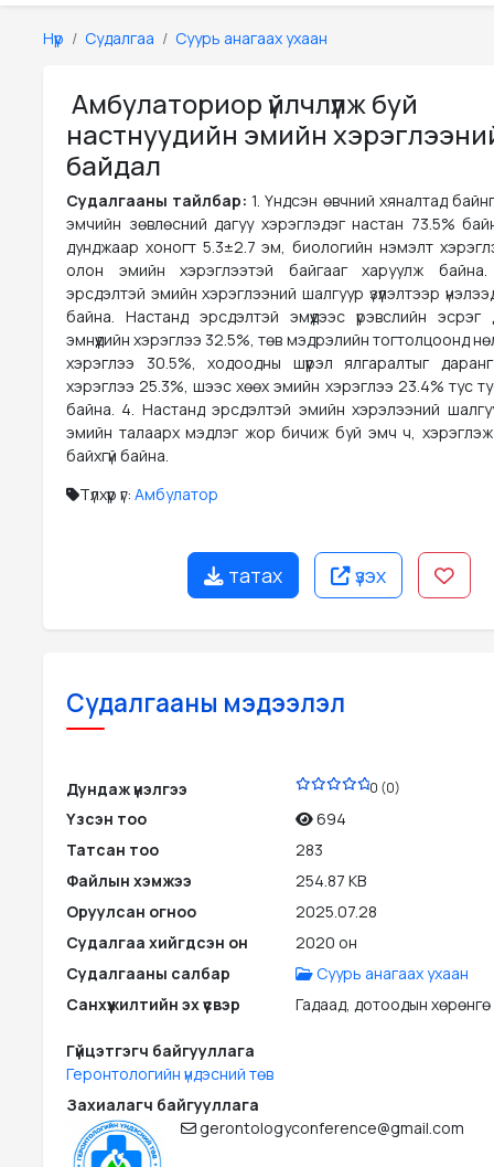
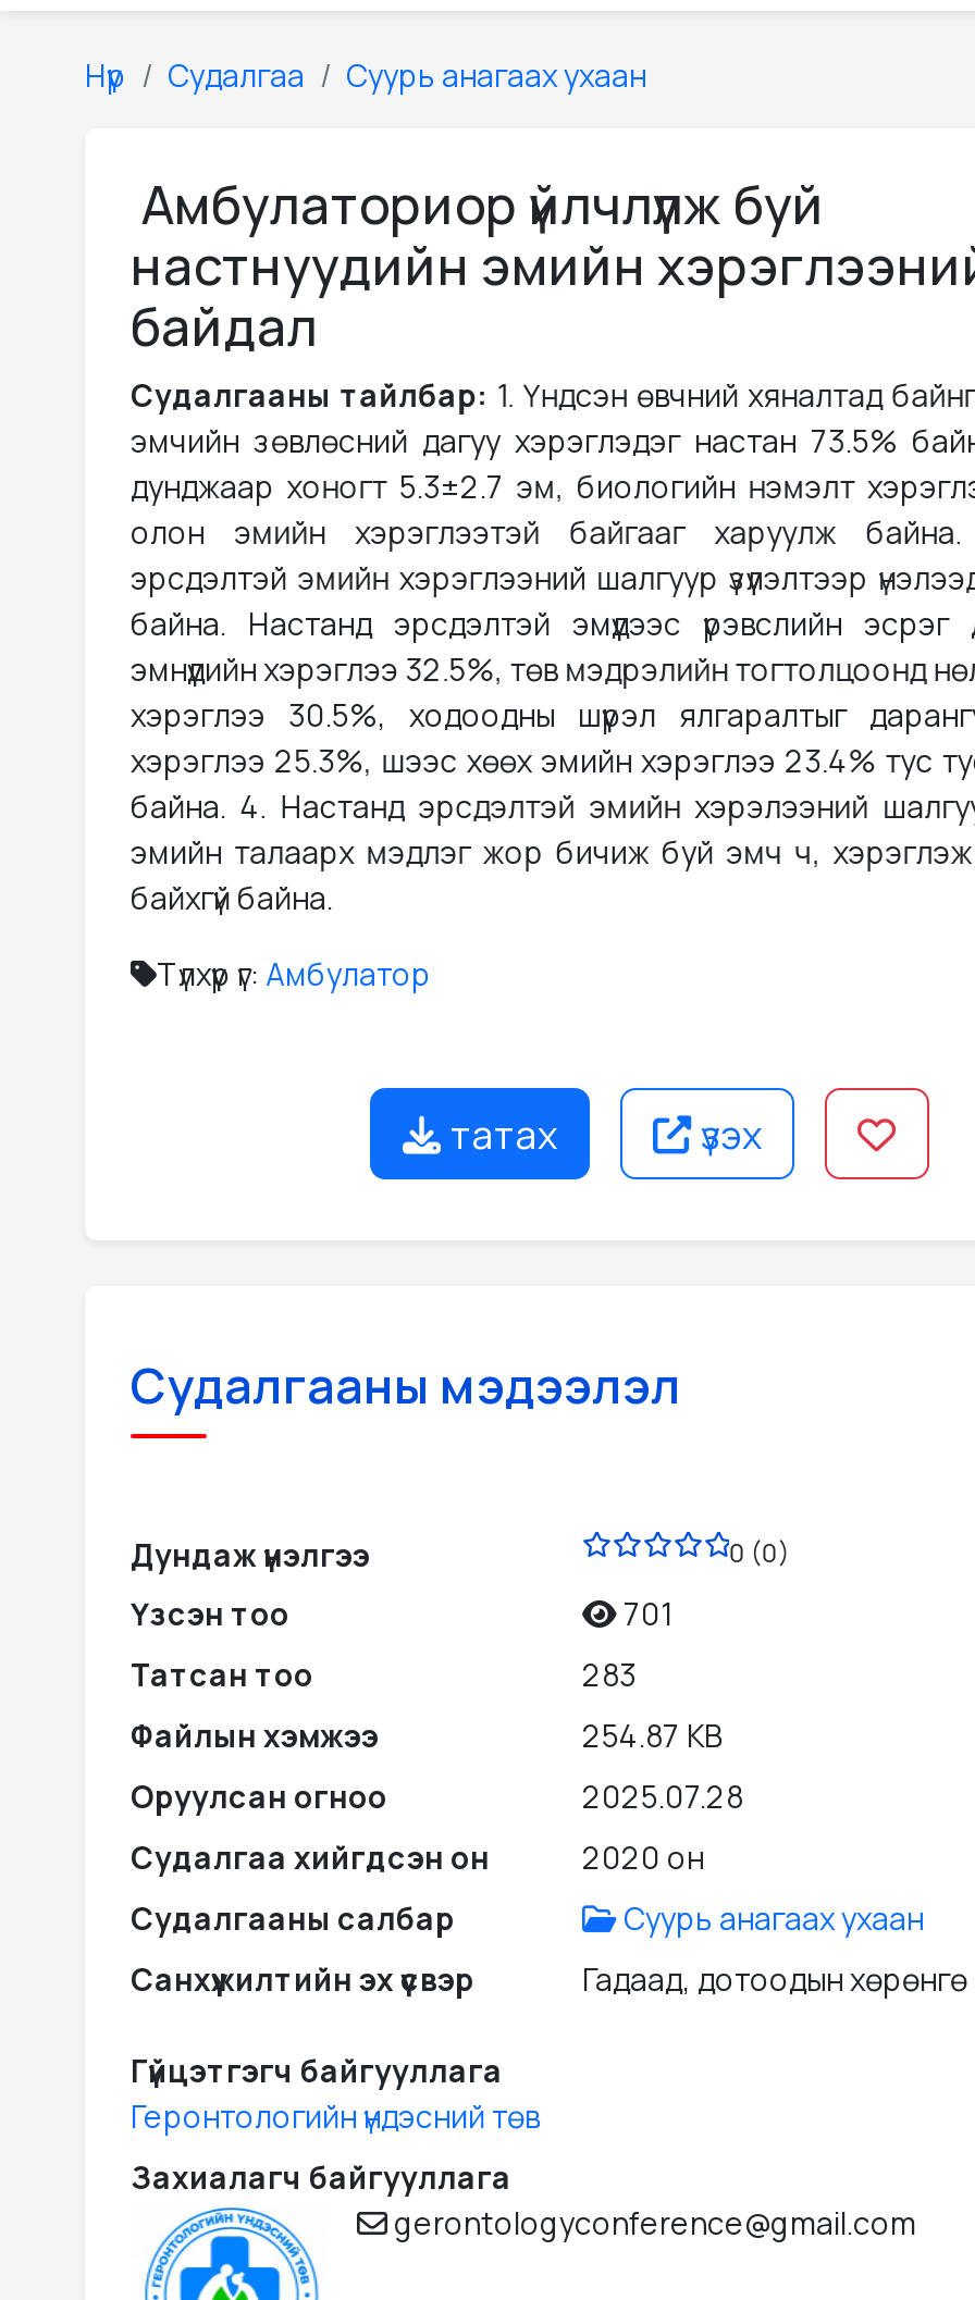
[313,809,346,830] 694 -> [617,1594,674,1635] 701

